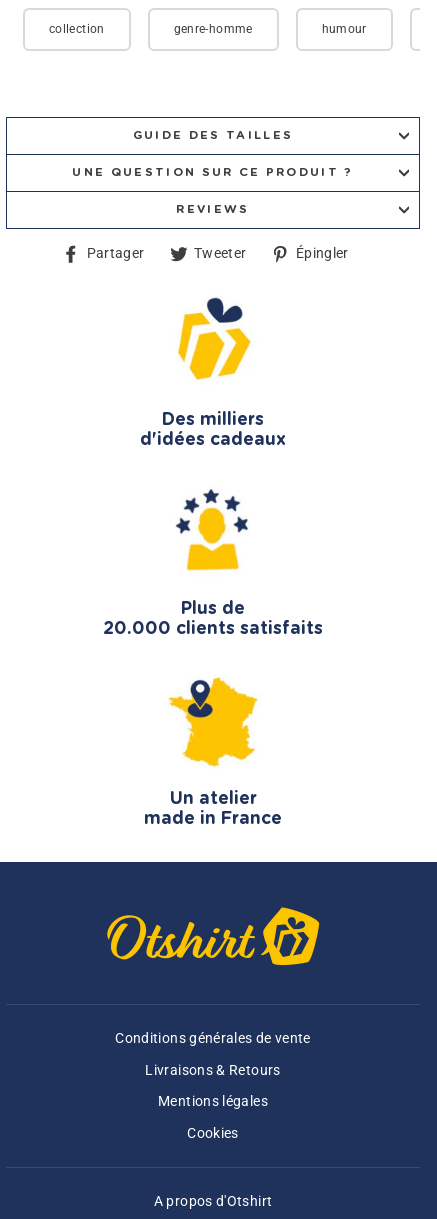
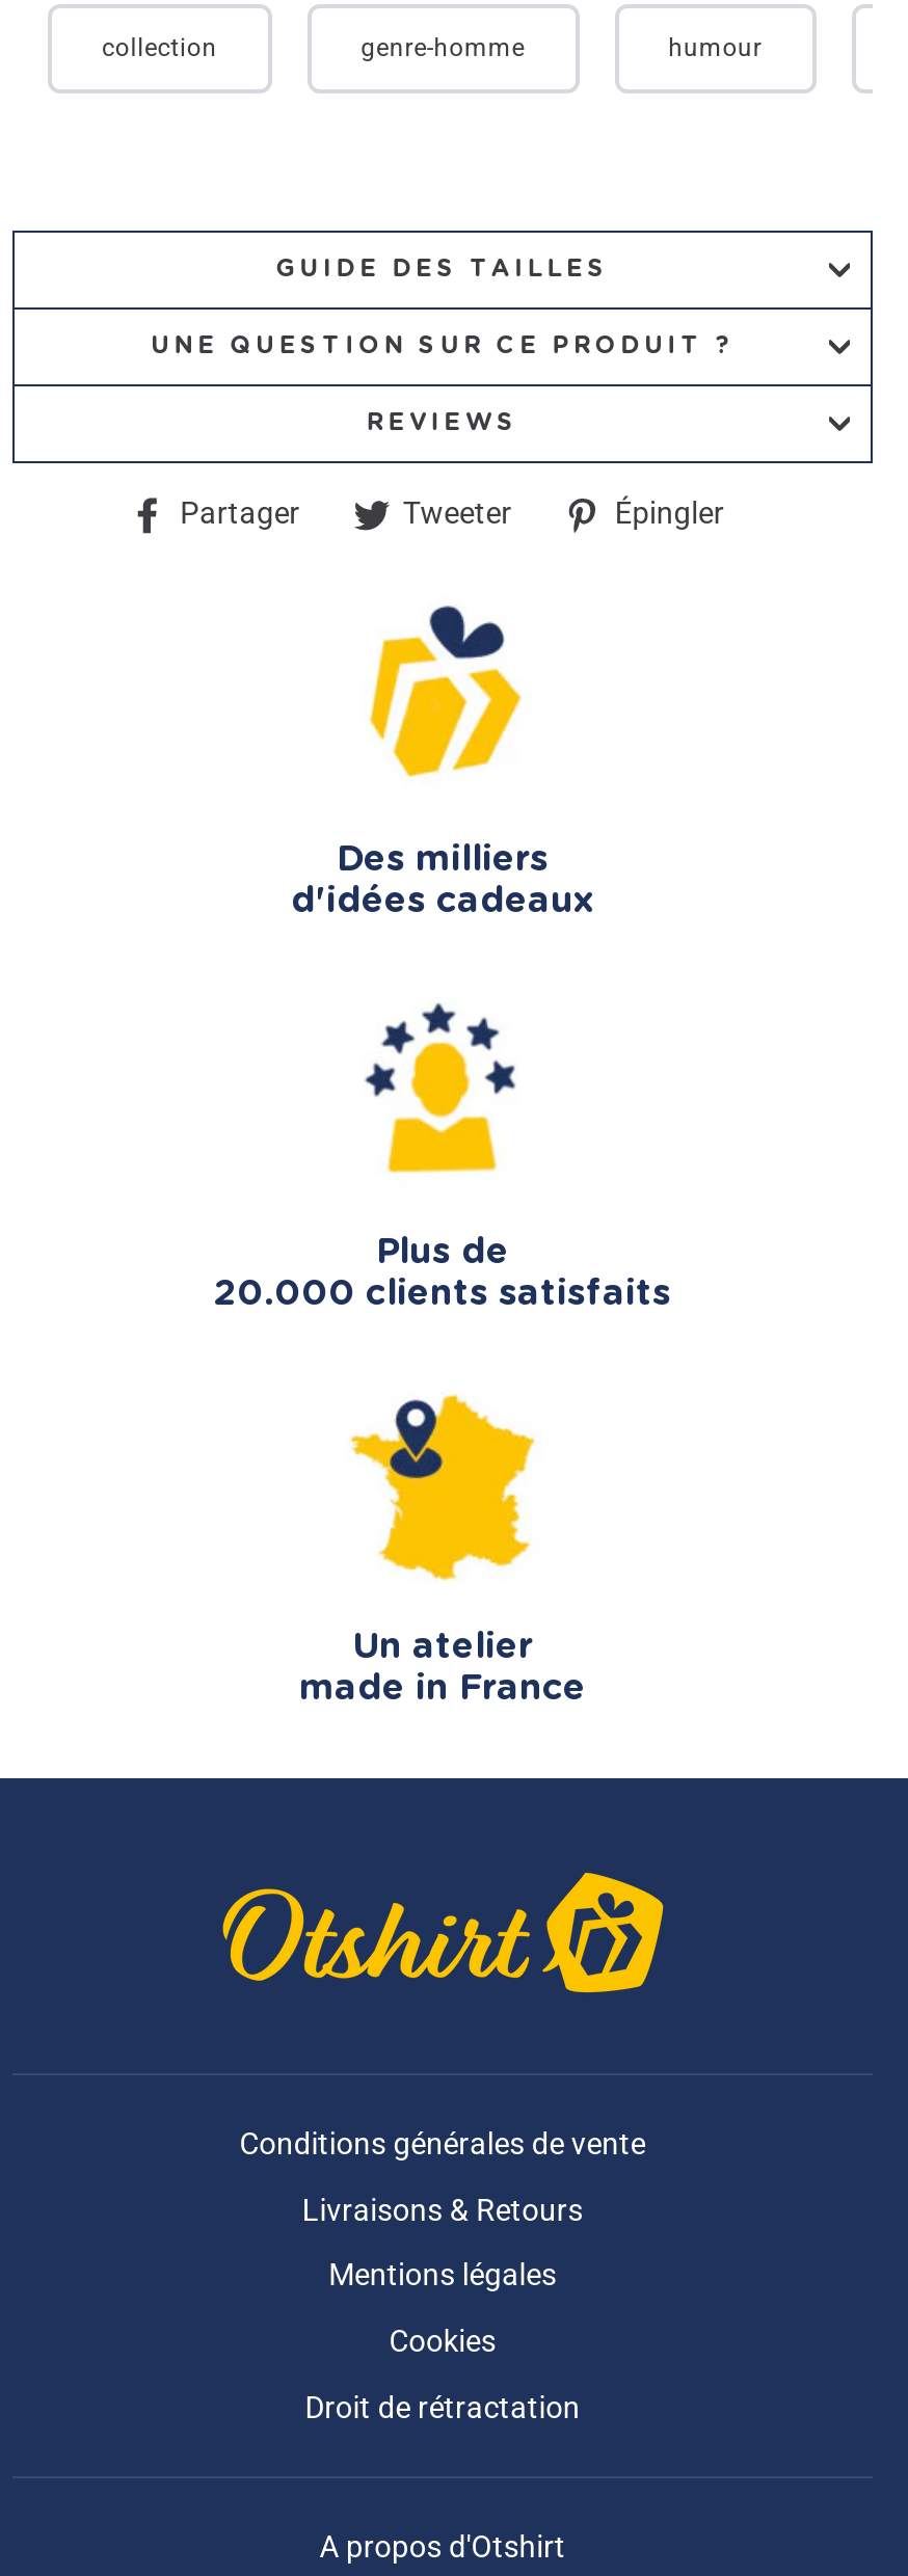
none -> [305,2390,580,2426] Droit de rétractation

